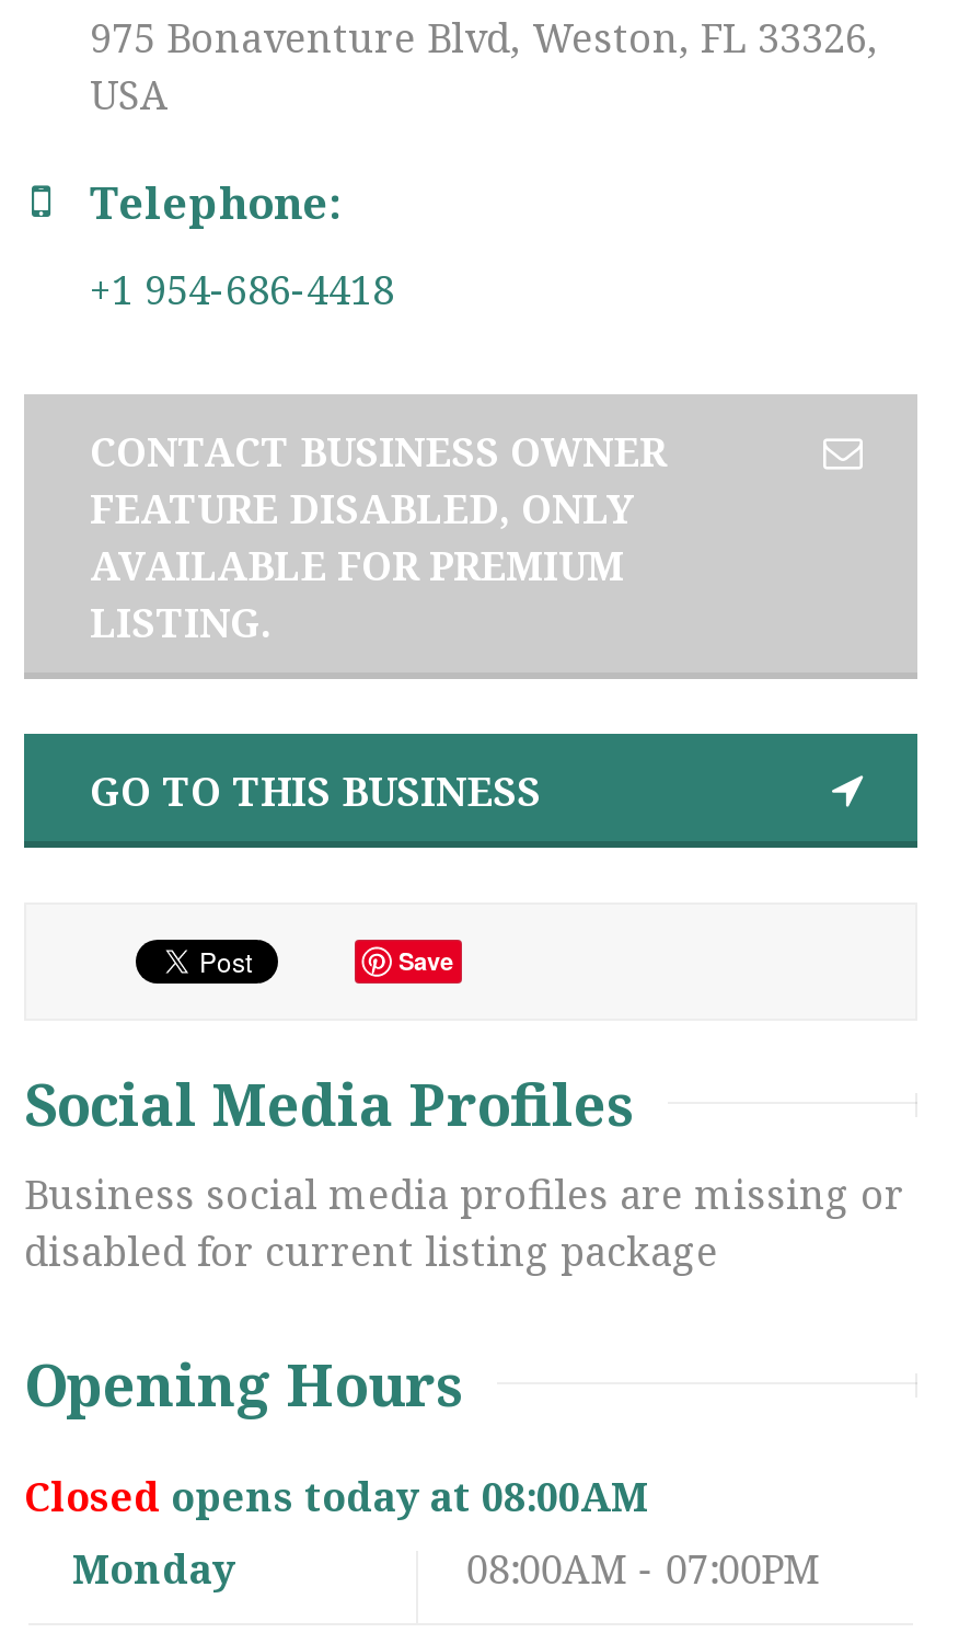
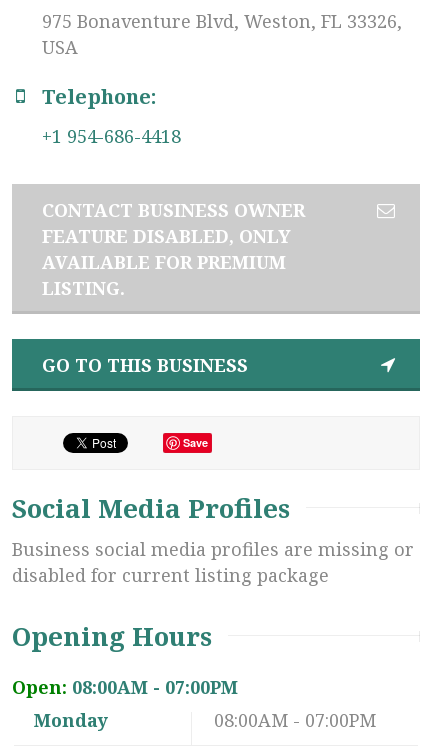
[24,1470,648,1522] Closed opens today at 08:00AM -> [12,675,238,699] Open: 08:00AM - 07:00PM

